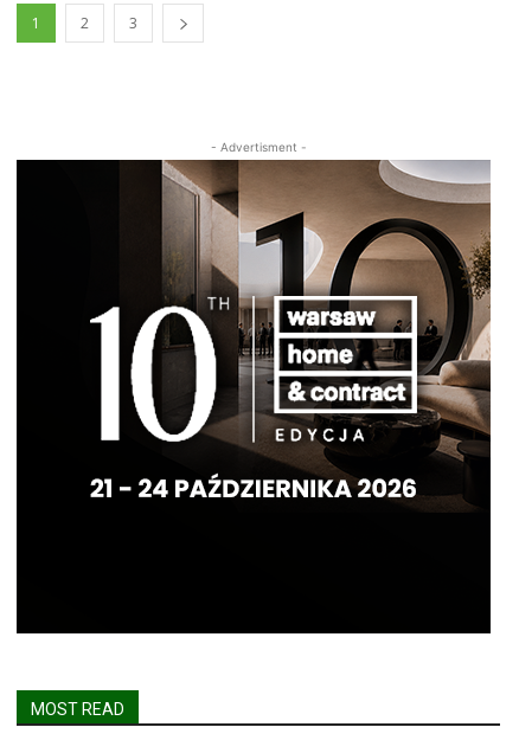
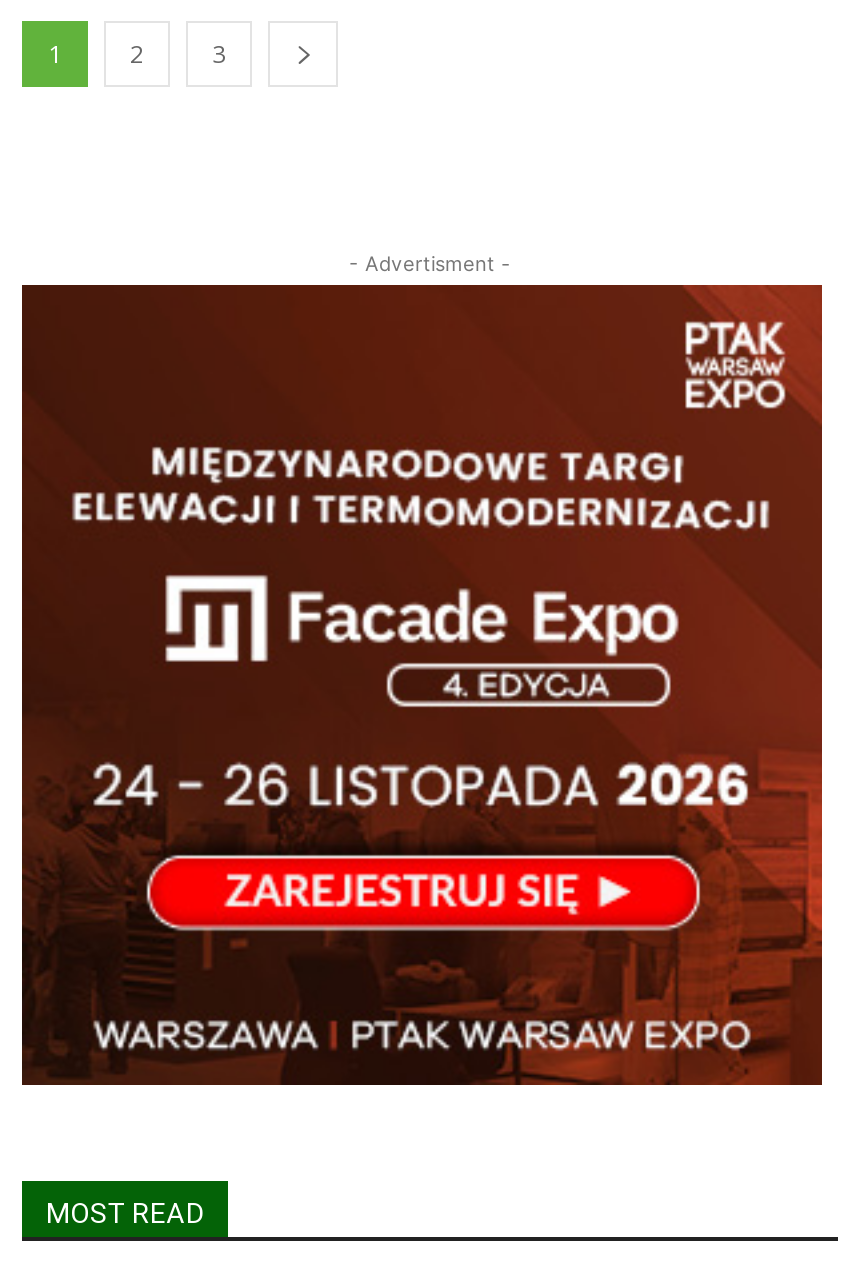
[17,160,492,635] [image] -> [22,283,824,1087] [image]

